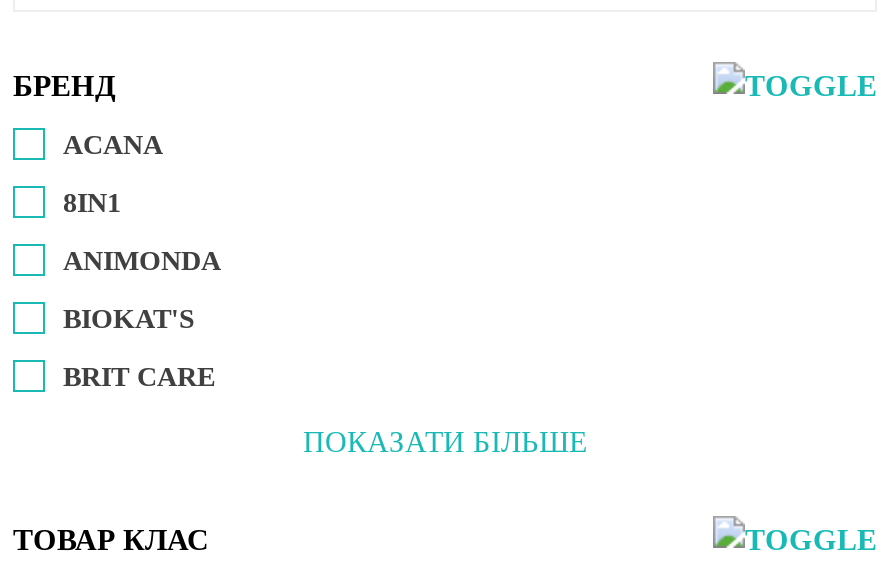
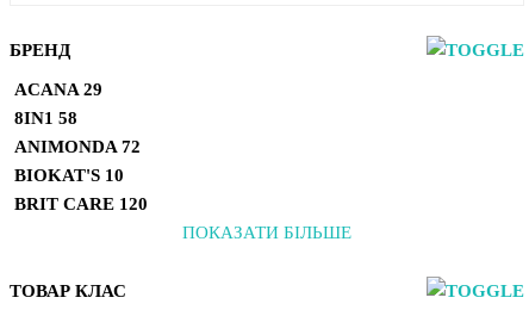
[63,131,163,161] ACANA -> [14,80,102,99] ACANA 29
[63,189,121,219] 8IN1 -> [14,108,77,128] 8IN1 58
[63,247,221,277] ANIMONDA -> [14,137,141,156] ANIMONDA 72
[63,305,195,335] BIOKAT'S -> [14,166,124,185] BIOKAT'S 10
[63,363,215,393] BRIT CARE -> [14,194,148,213] BRIT CARE 120

